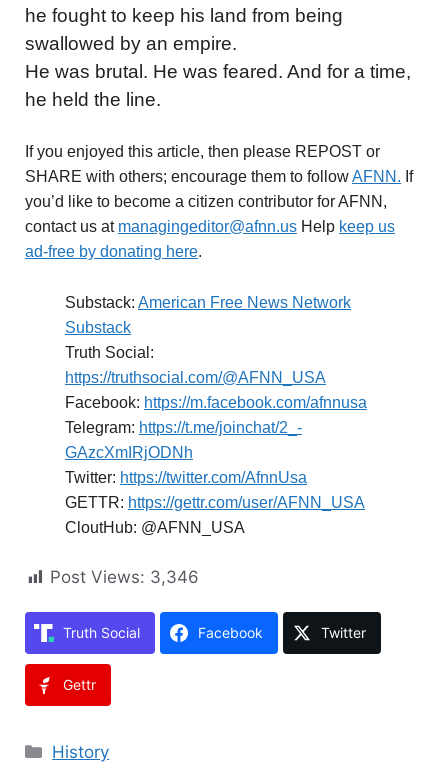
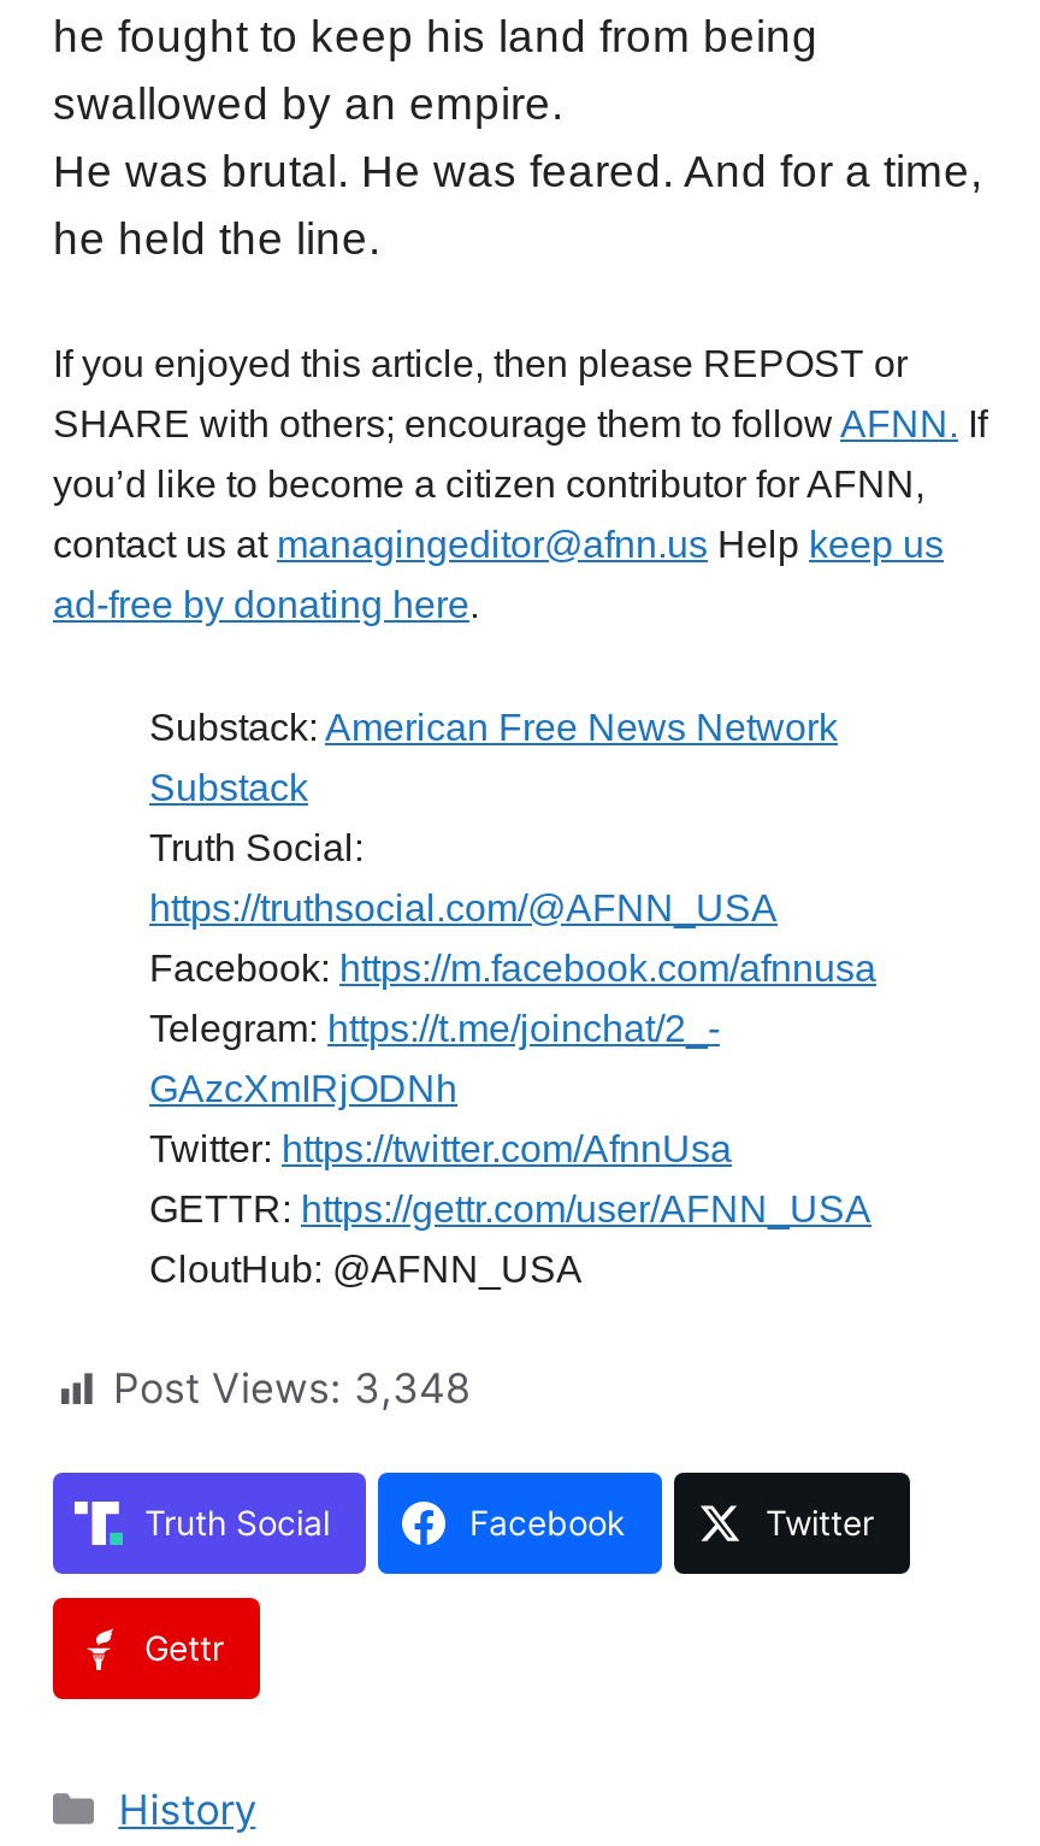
[50,567,199,587] Post Views: 3,346 -> [113,1365,469,1413] Post Views: 3,348

